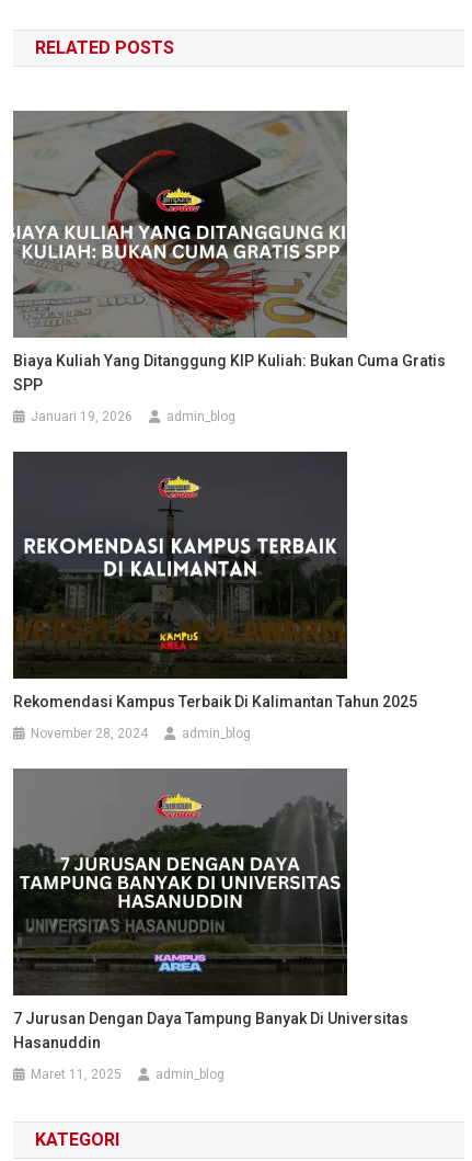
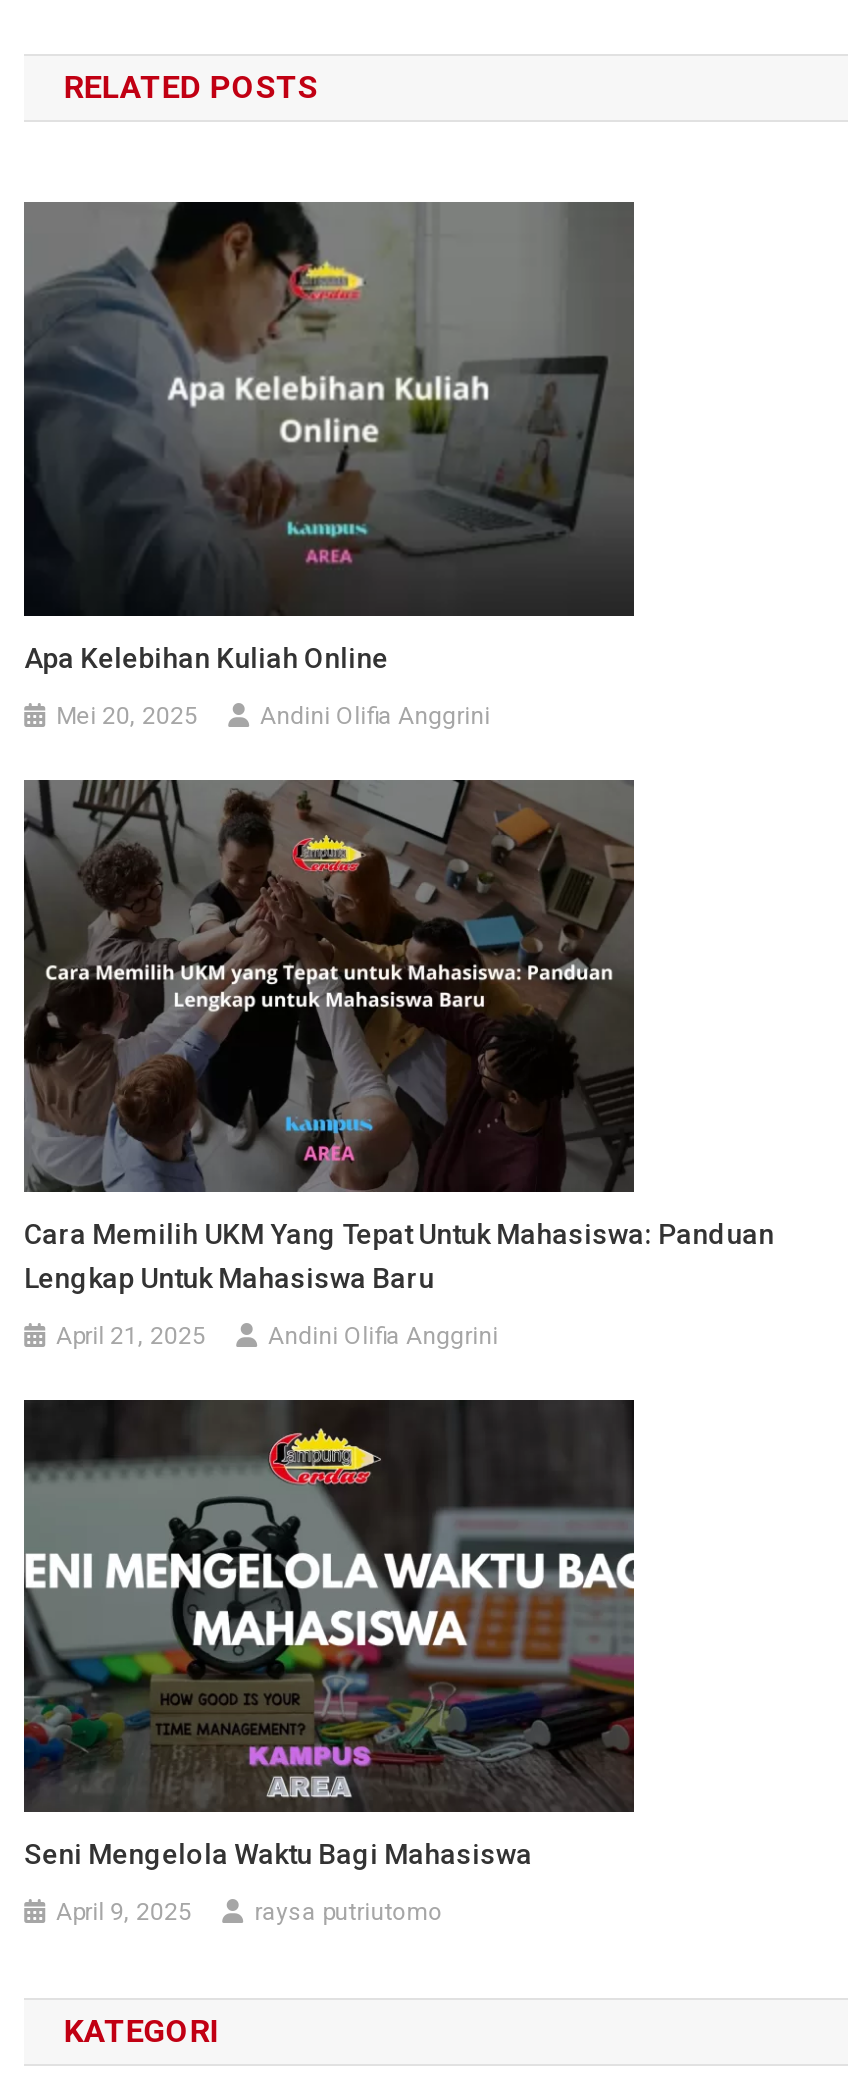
[12,111,446,394] [image] | Biaya Kuliah Yang Ditanggung KIP Kuliah: Bukan Cuma Gratis | SPP -> [24,202,632,675] [image] | Apa Kelebihan Kuliah Online
[31,409,236,425] Januari 19, 2026 | admin_blog -> [56,703,490,731] Mei 20, 2025 | Andini Olifia Anggrini
[12,451,417,711] [image] | Rekomendasi Kampus Terbaik Di Kalimantan Tahun 2025 -> [22,778,774,1294] [image] | Cara Memilih UKM Yang Tepat Untuk Mahasiswa: Panduan | Lengkap Untuk Mahasiswa Baru
[31,726,251,741] November 28, 2024 | admin_blog -> [56,1322,498,1350] April 21, 2025 | Andini Olifia Anggrini
[13,767,409,1052] [image] | 7 Jurusan Dengan Daya Tampung Banyak Di Universitas | Hasanuddin -> [24,1398,636,1870] [image] | Seni Mengelola Waktu Bagi Mahasiswa
[31,1067,225,1082] Maret 11, 2025 | admin_blog -> [56,1898,442,1926] April 9, 2025 | raysa putriutomo

